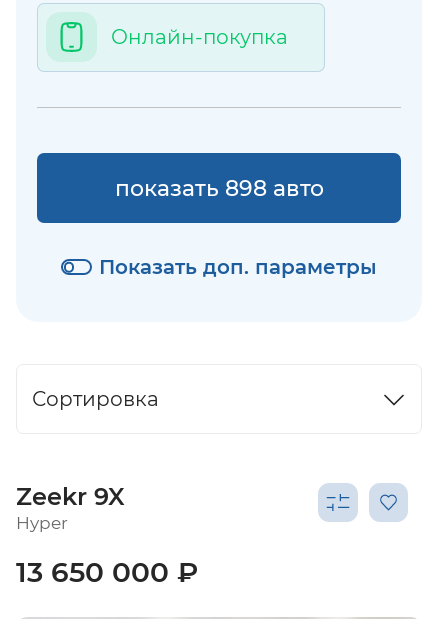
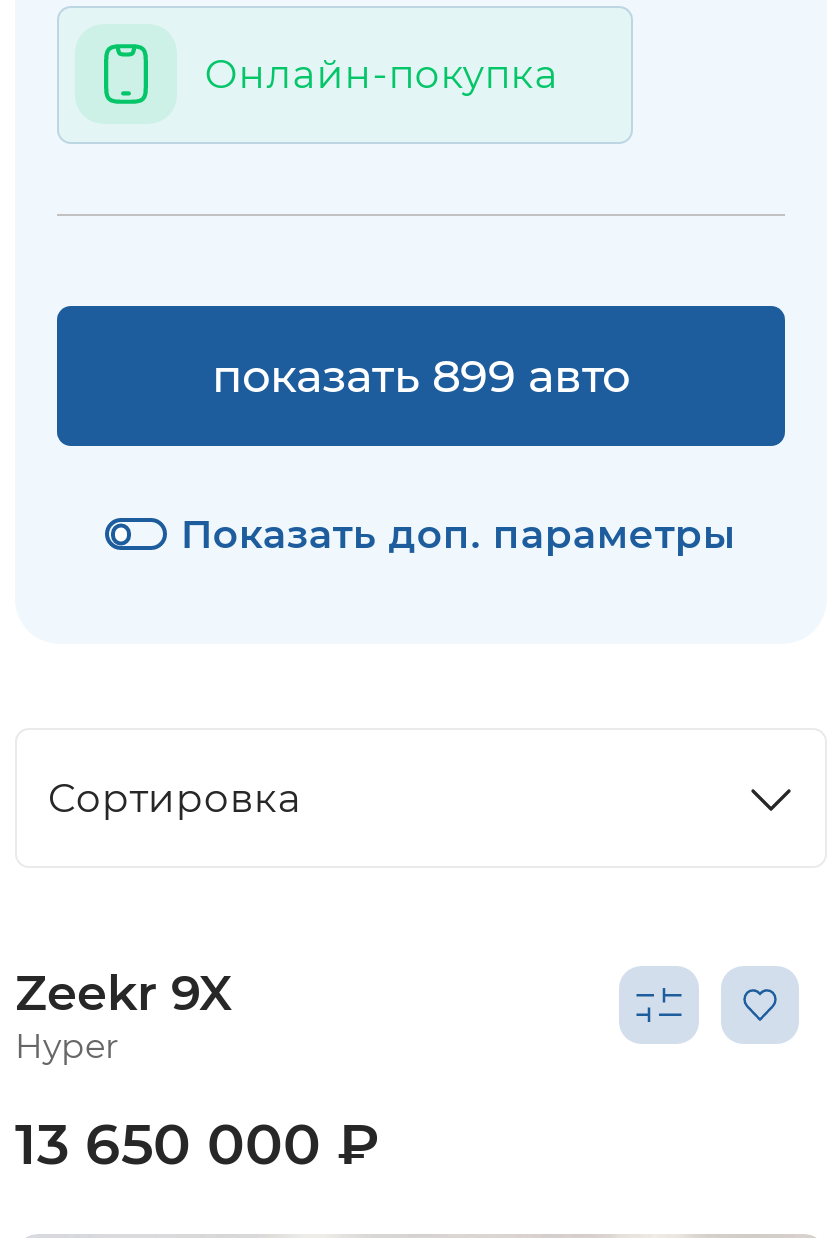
[114,174,323,202] показать 898 авто -> [212,347,630,403] показать 899 авто

